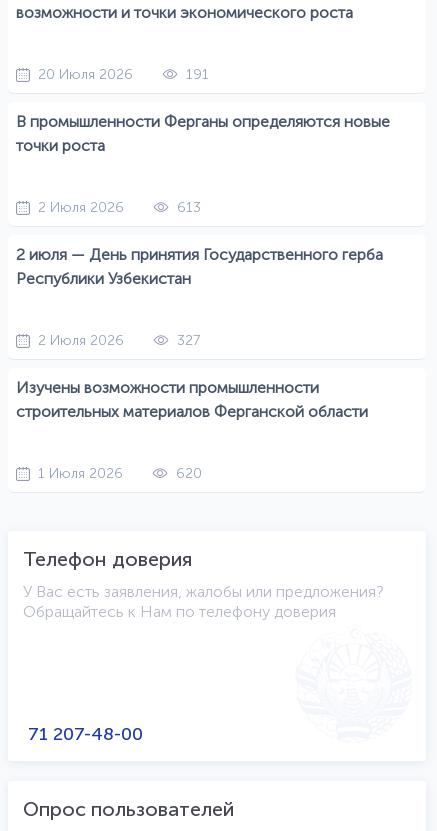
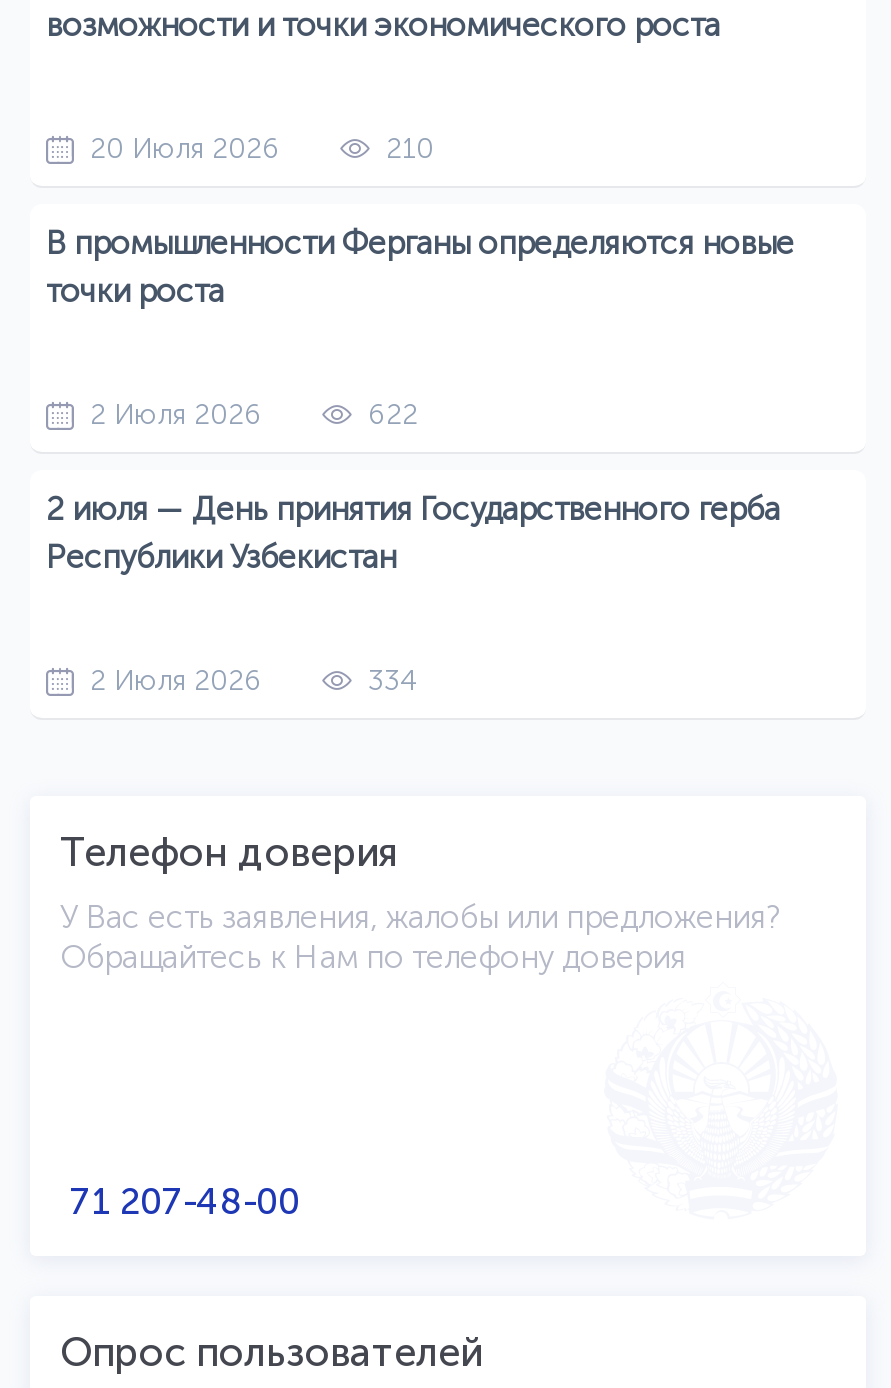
[186,66,209,83] 191 -> [386,132,434,166] 210
[177,199,201,216] 613 -> [368,398,418,432] 622
[16,332,368,482] 327 | Изучены возможности промышленности | строительных материалов Ферганской области | 1 Июля 2026 | 620 -> [368,664,418,698] 334

